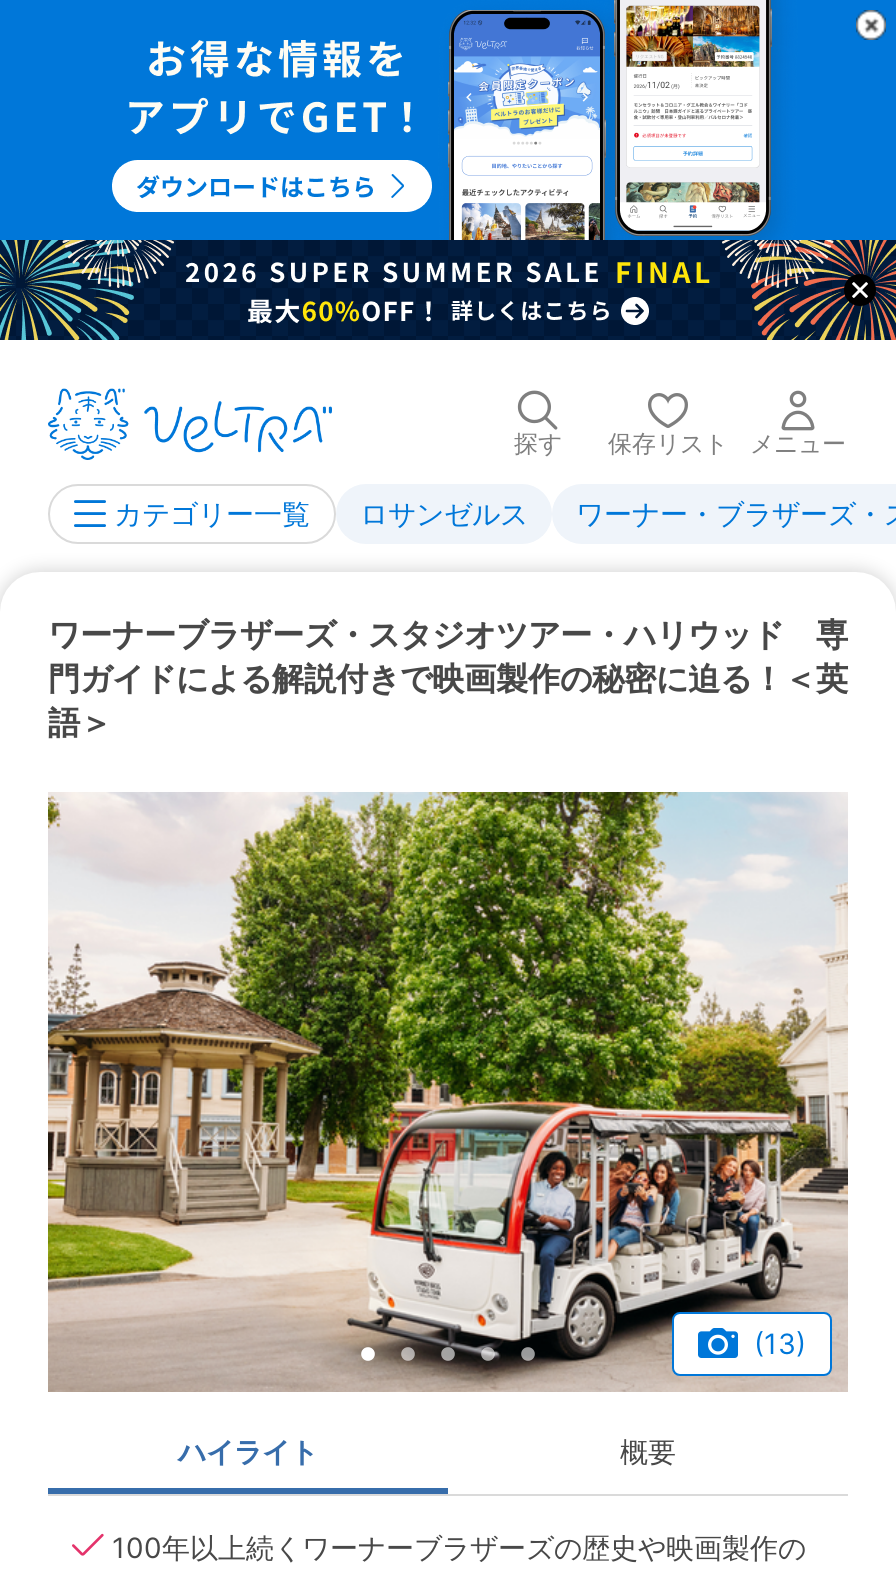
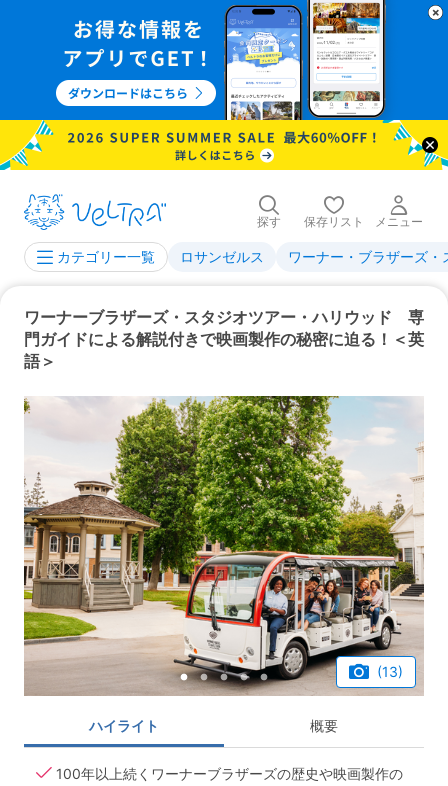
[6,238,890,342] [image] -> [3,119,445,171] [image]

